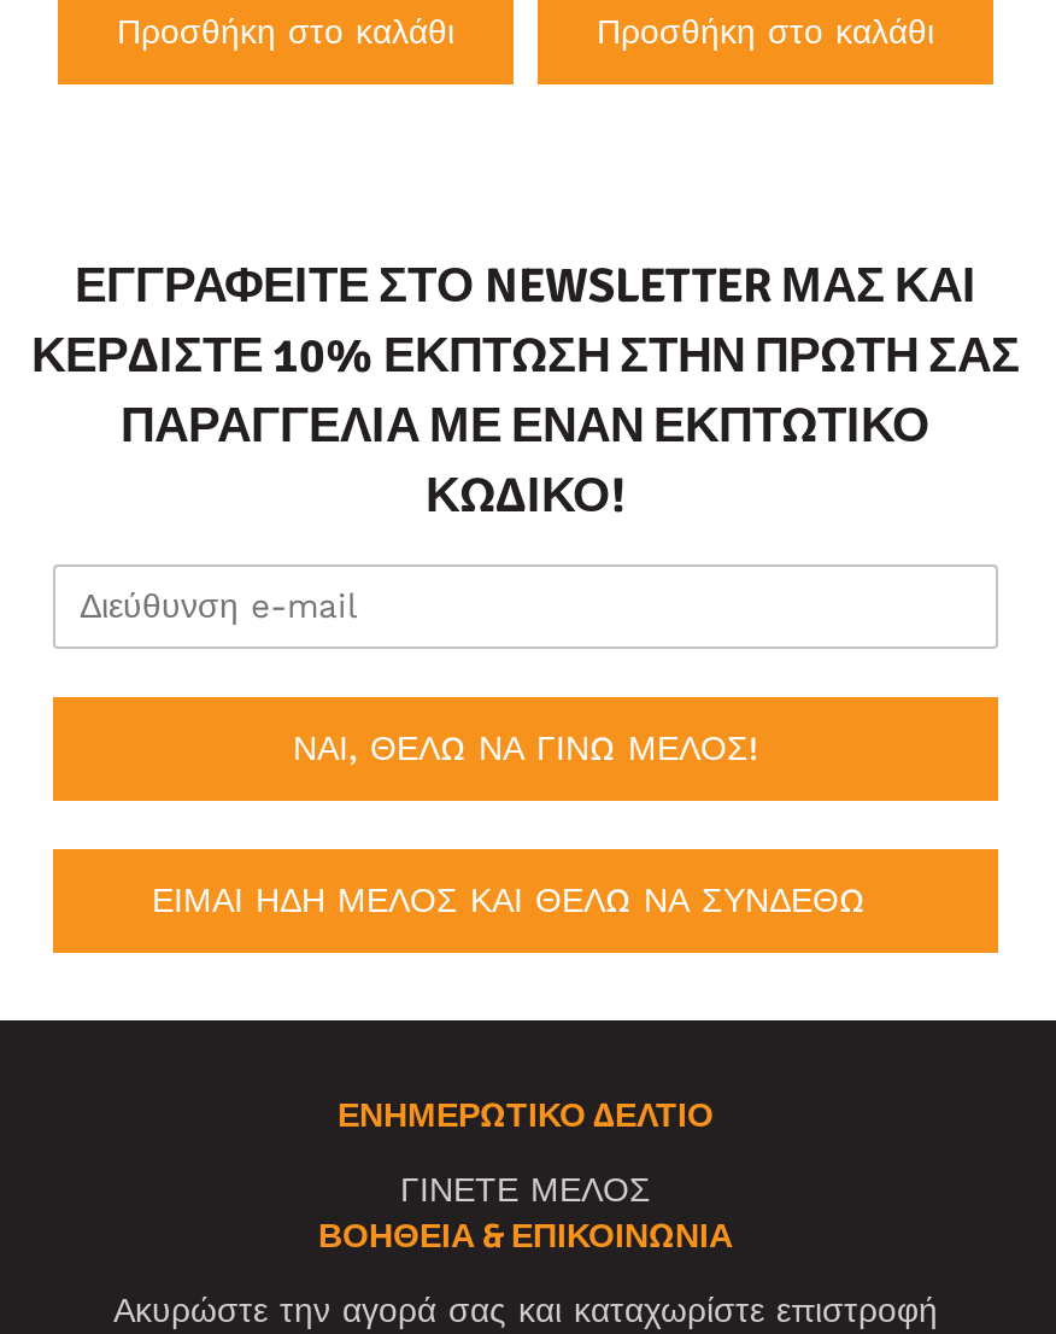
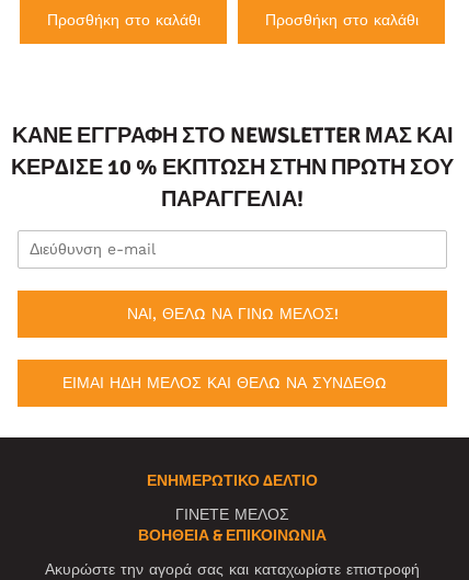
[31,256,1020,526] ΕΓΓΡΑΦΕΊΤΕ ΣΤΟ NEWSLETTER ΜΑΣ ΚΑΙ | ΚΕΡΔΊΣΤΕ 10% ΈΚΠΤΩΣΗ ΣΤΗΝ ΠΡΏΤΗ ΣΑΣ | ΠΑΡΑΓΓΕΛΊΑ ΜΕ ΈΝΑΝ ΕΚΠΤΩΤΙΚΌ | ΚΩΔΙΚΌ! -> [11,122,454,213] ΚΆΝΕ ΕΓΓΡΑΦΉ ΣΤΟ NEWSLETTER ΜΑΣ ΚΑΙ | ΚΈΡΔΙΣΕ 10 % ΈΚΠΤΩΣΗ ΣΤΗΝ ΠΡΏΤΗ ΣΟΥ | ΠΑΡΑΓΓΕΛΊΑ!

